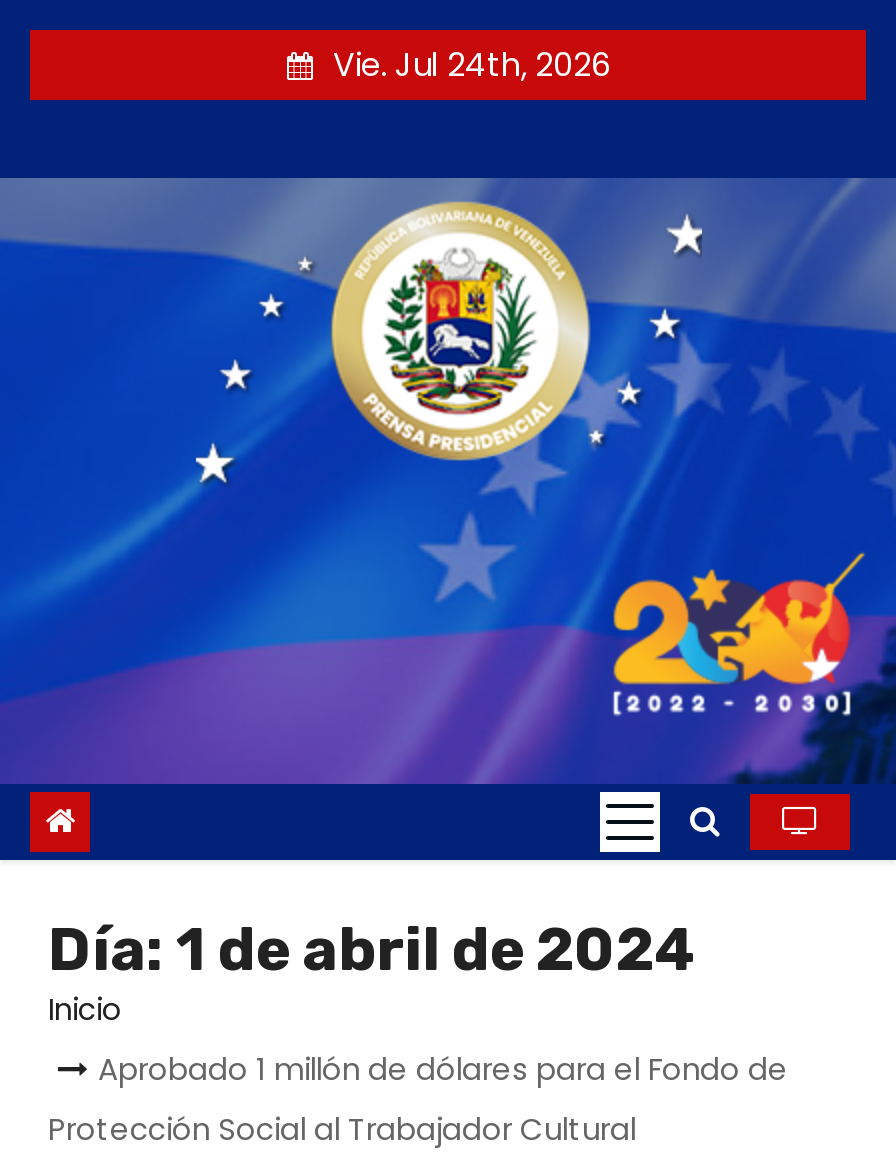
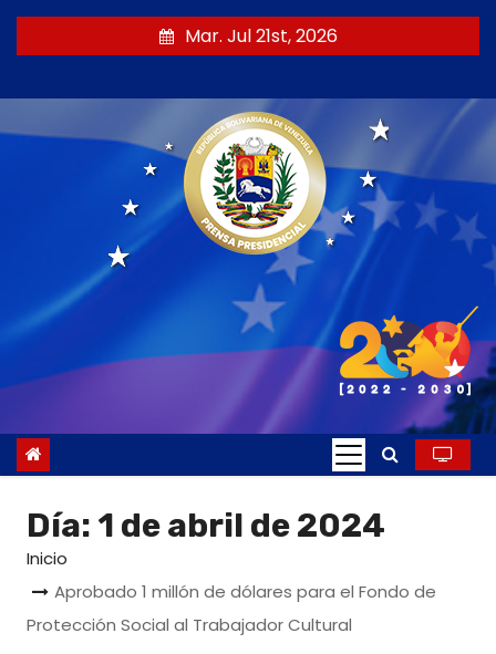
[333,42,611,88] Vie. Jul 24th, 2026 -> [185,23,338,49] Mar. Jul 21st, 2026

